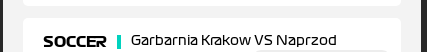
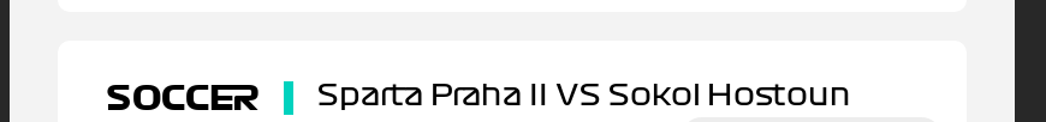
[131,35,337,47] Garbarnia Krakow VS Naprzod -> [317,81,851,110] Sparta Praha II VS Sokol Hostoun

